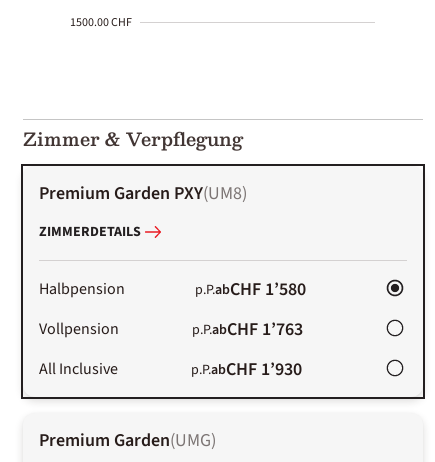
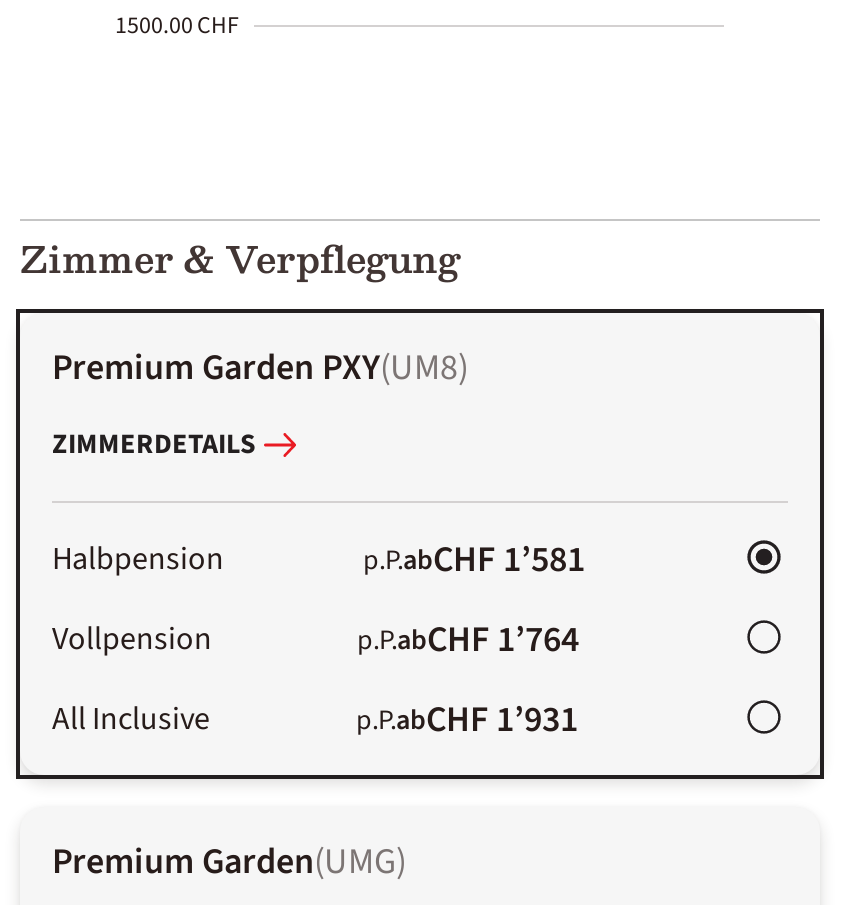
[194,277,305,302] p.P.abCHF 1’580 -> [363,535,585,585] p.P.abCHF 1’581
[191,317,302,342] p.P.abCHF 1’763 -> [357,615,579,665] p.P.abCHF 1’764
[191,357,302,382] p.P.abCHF 1’930 -> [356,695,578,745] p.P.abCHF 1’931

